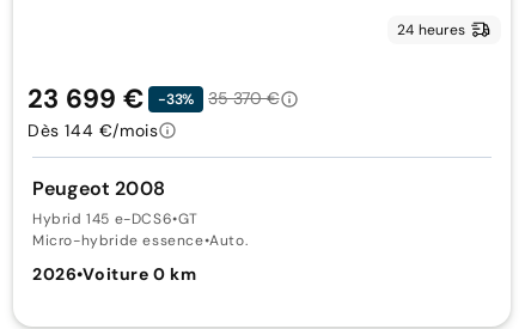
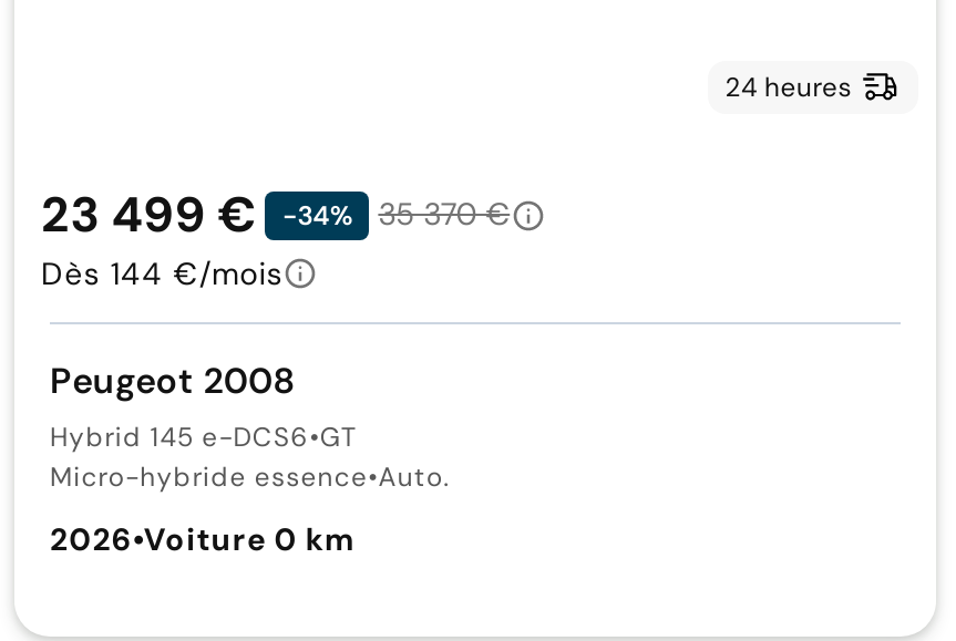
[28,81,144,116] 23 699 € -> [41,182,256,246] 23 499 €
[158,89,194,109] -33% -> [282,198,352,233] -34%

